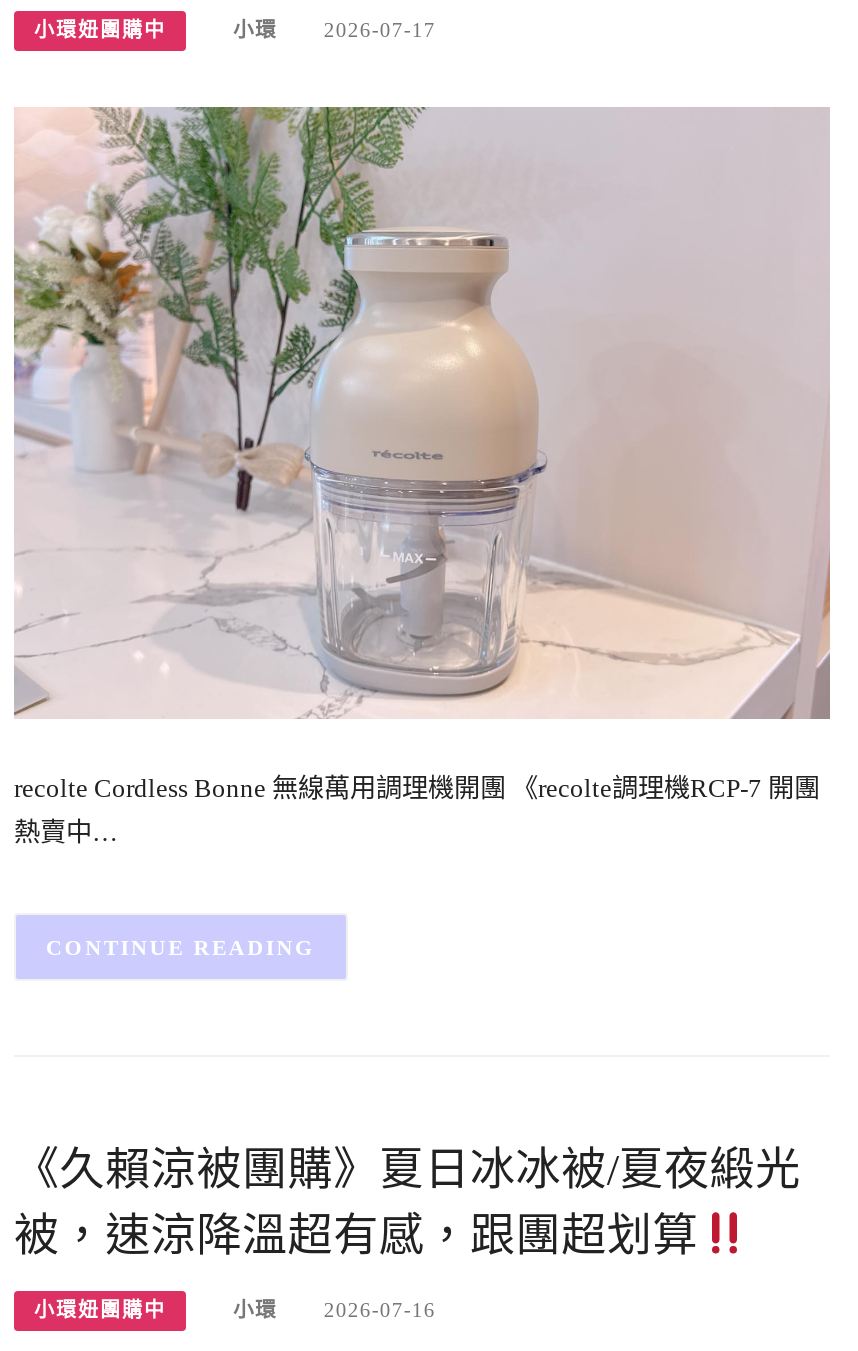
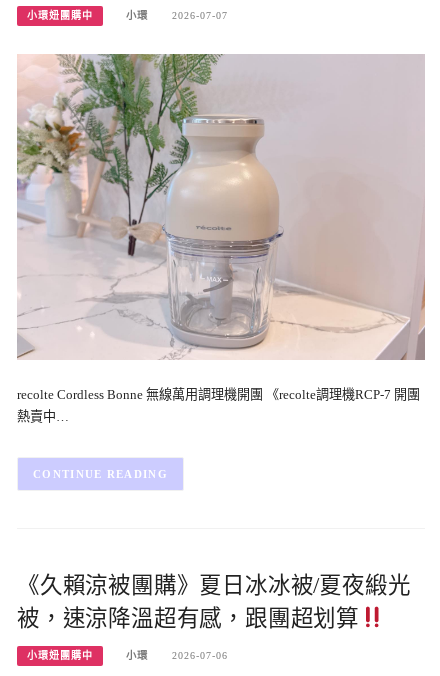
[324,19,436,41] 2026-07-17 -> [172,10,228,21] 2026-07-07
[324,1299,436,1321] 2026-07-16 -> [172,650,228,661] 2026-07-06

